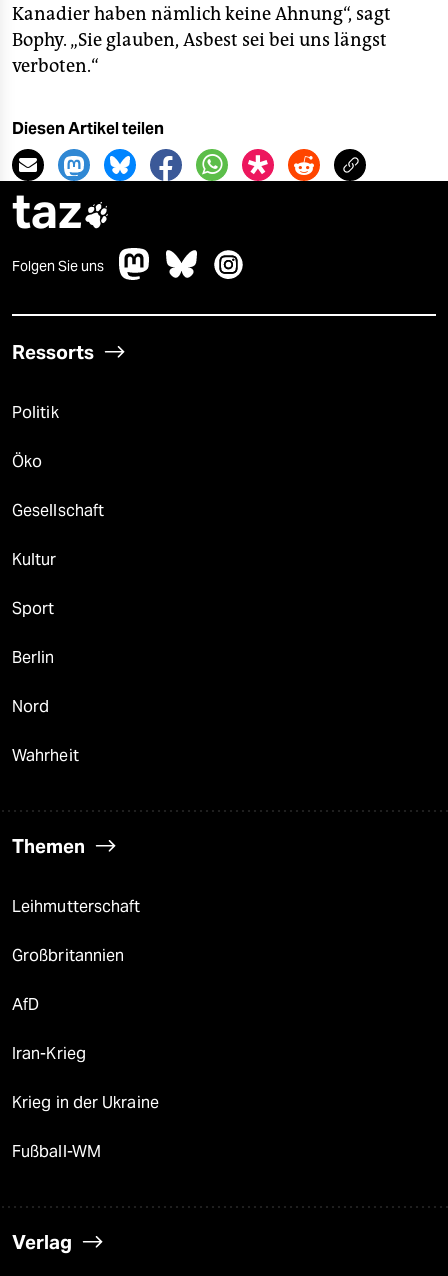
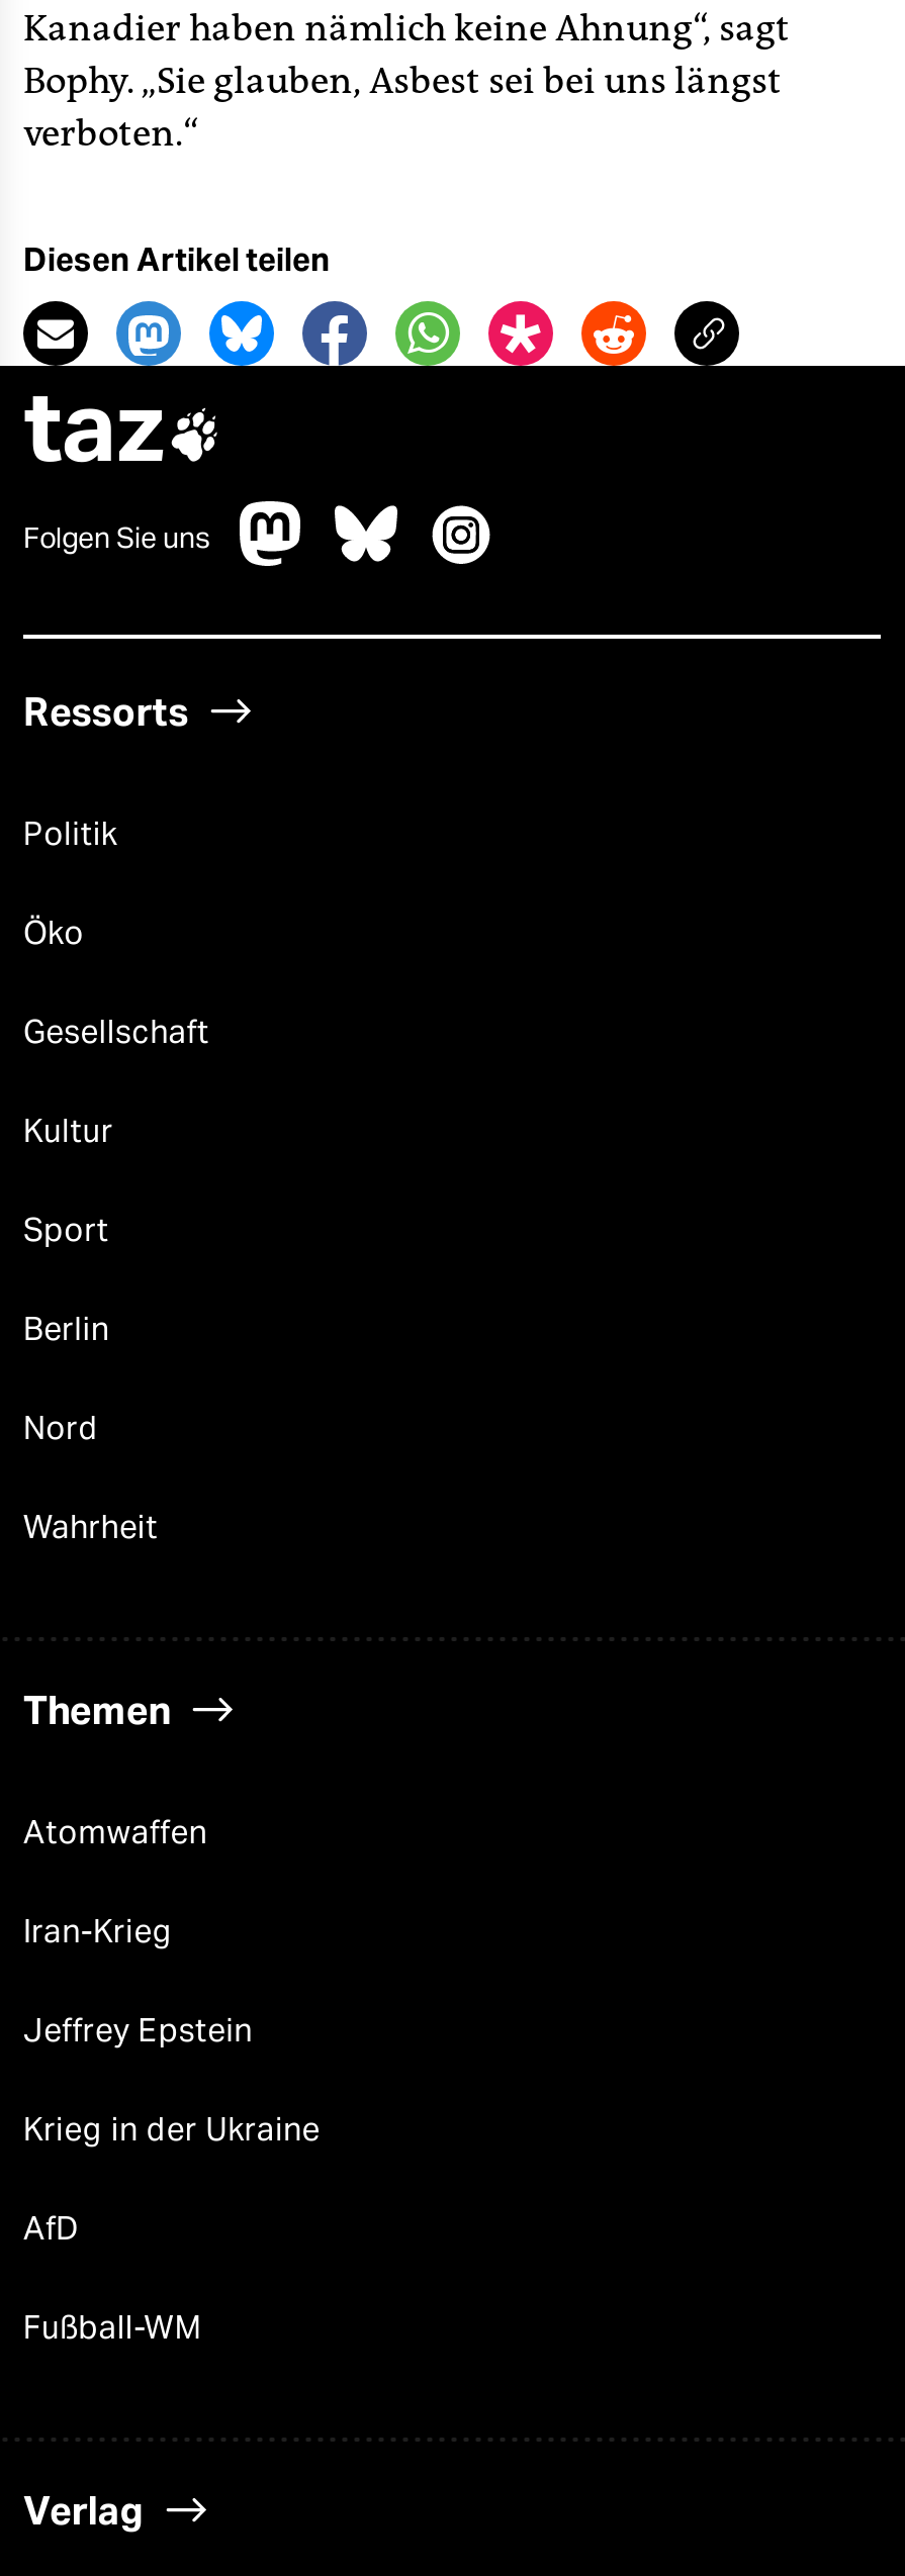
[12,897,140,965] Leihmutterschaft | Großbritannien -> [23,1813,253,2049] Atomwaffen | Jeffrey Epstein
moved [12,995,39,1014] -> [23,2209,78,2248]: AfD
moved [12,1044,159,1112] -> [23,1912,320,2149]: Iran-Krieg | Krieg in der Ukraine

